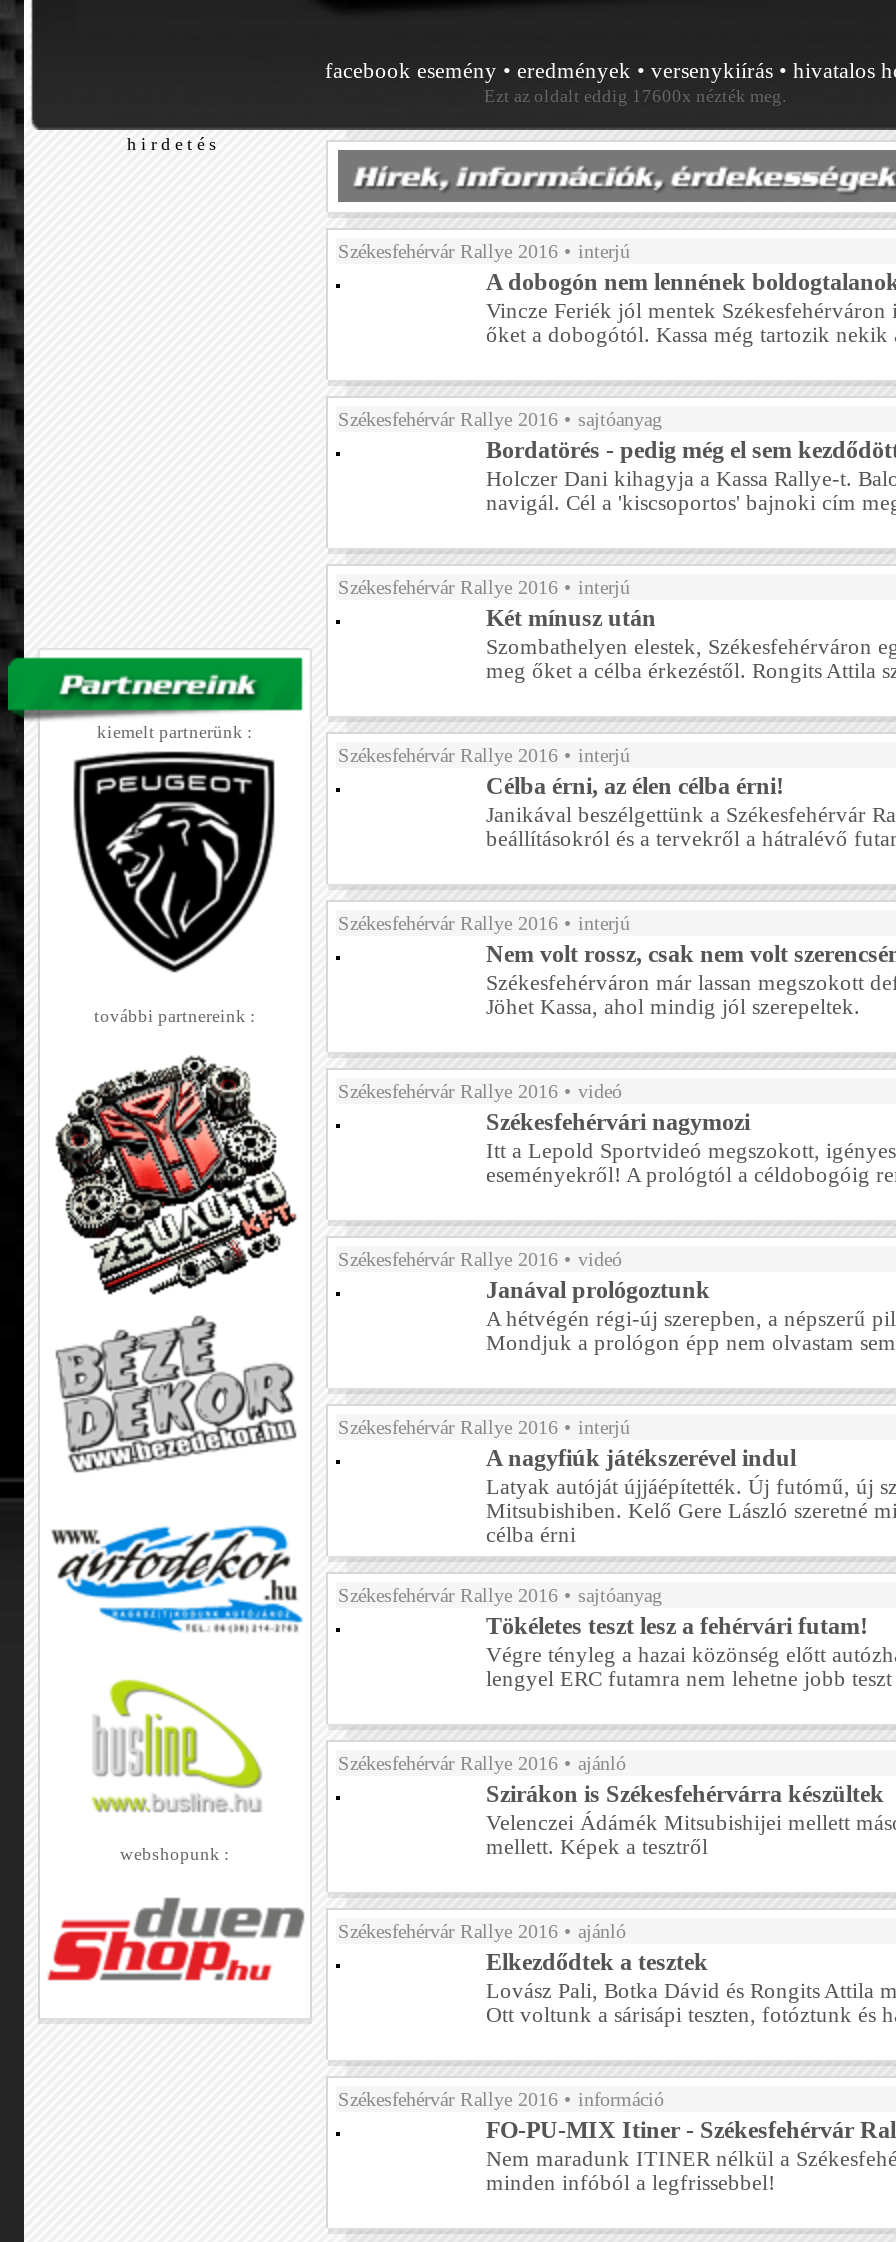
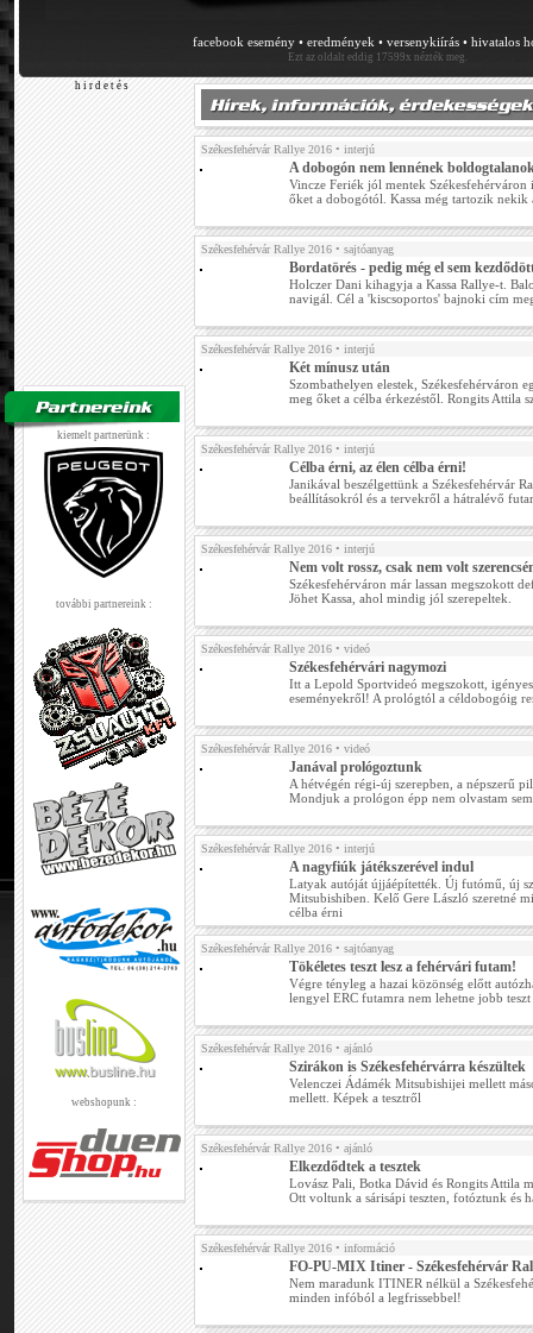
[484,86,786,106] Ezt az oldalt eddig 17600x nézték meg. -> [288,51,468,63] Ezt az oldalt eddig 17599x nézték meg.

